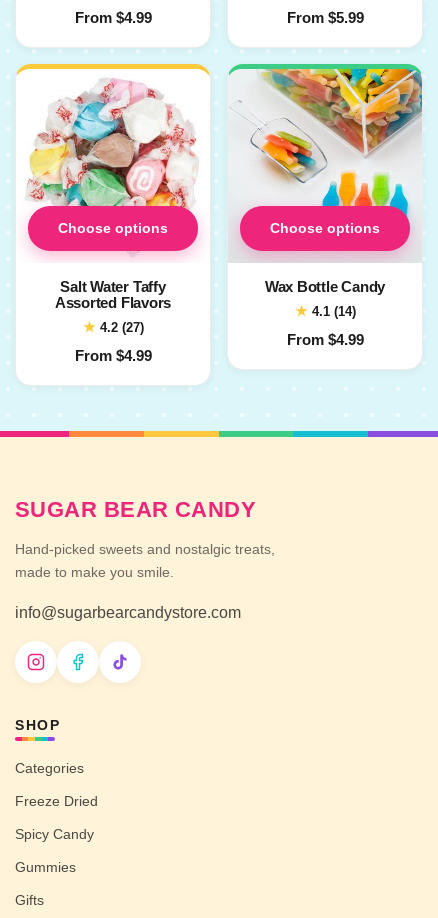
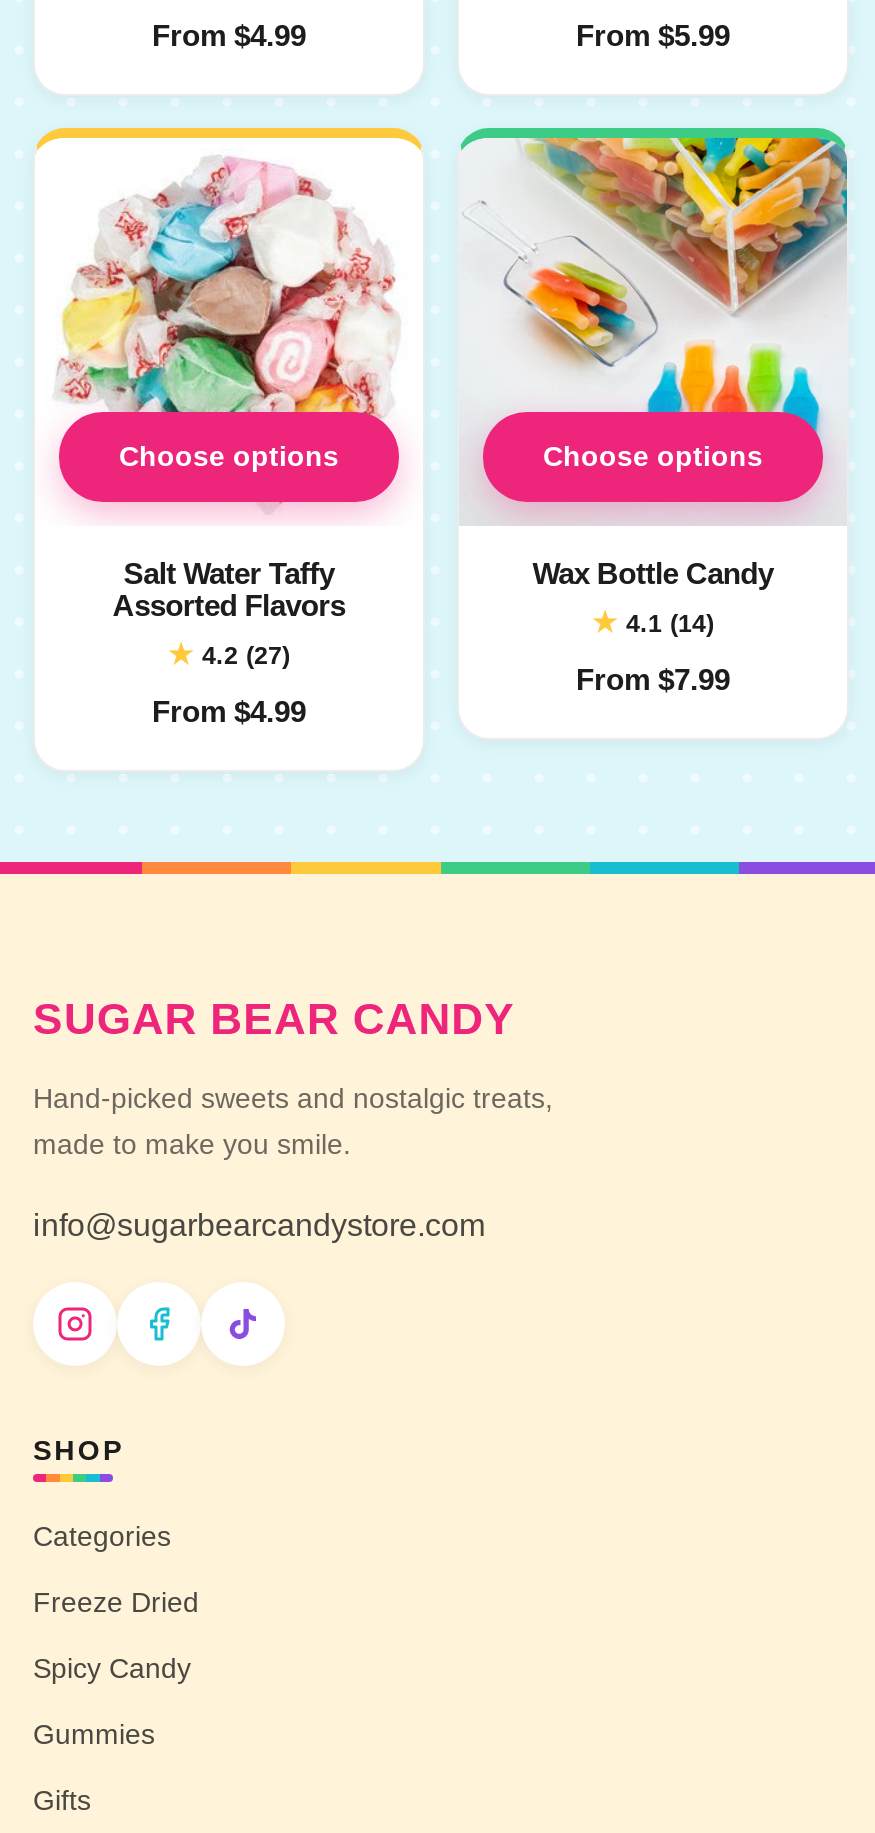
[286,331,363,348] From $4.99 -> [576,662,730,696] From $7.99

